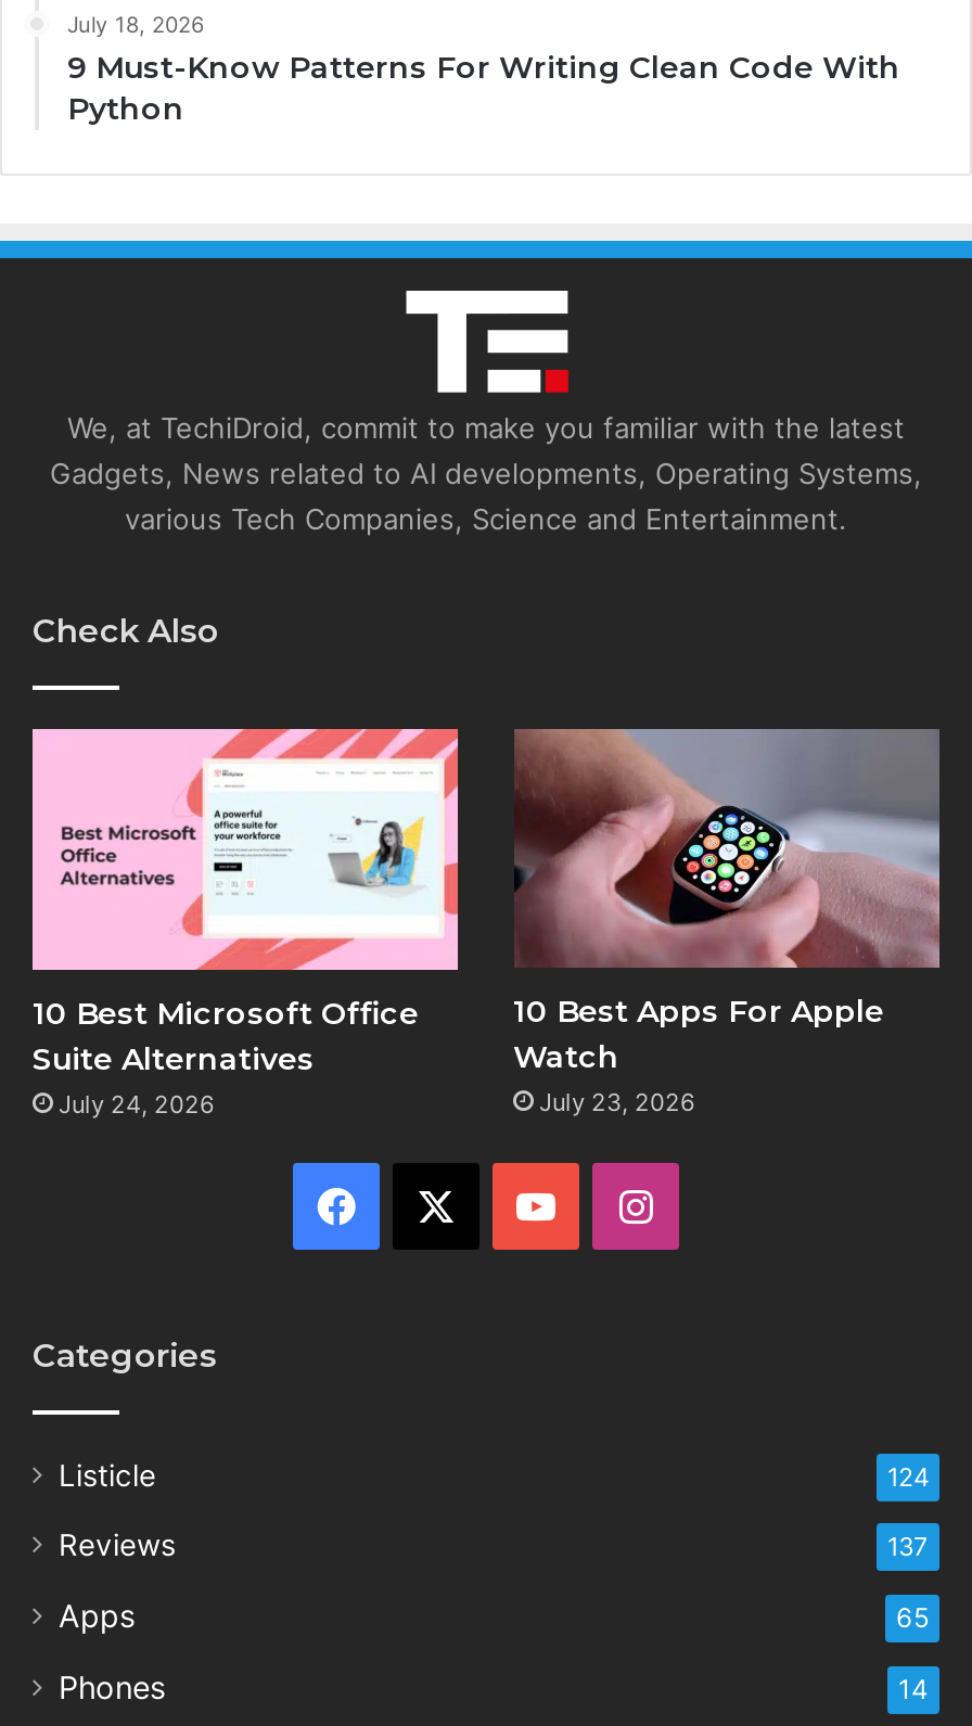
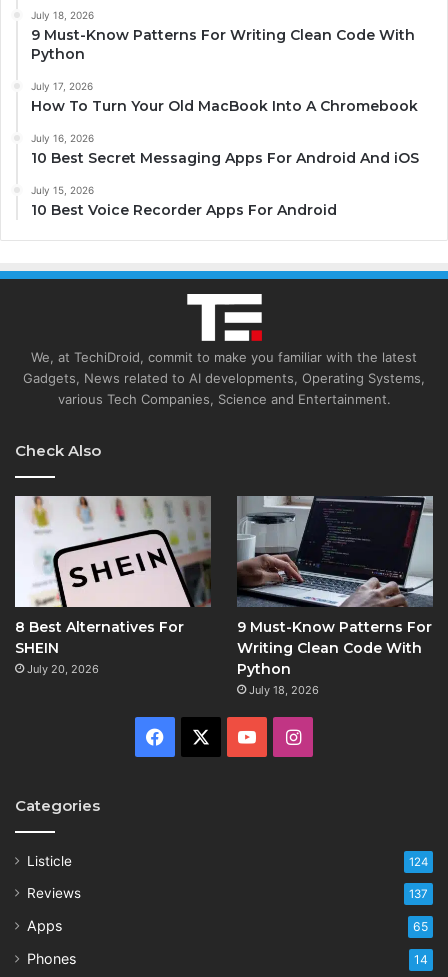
none -> [31,80,419,219] July 17, 2026 | How To Turn Your Old MacBook Into A Chromebook | July 16, 2026 | 10 Best Secret Messaging Apps For Android And iOS | July 15, 2026 | 10 Best Voice Recorder Apps For Android
[33,728,460,1119] [image] | 10 Best Microsoft Office | Suite Alternatives | July 24, 2026 -> [15,495,211,676] [image] | 8 Best Alternatives For | SHEIN | July 20, 2026
[513,728,939,1118] [image] | 10 Best Apps For Apple | Watch | July 23, 2026 -> [236,496,433,697] [image] | 9 Must-Know Patterns For | Writing Clean Code With | Python | July 18, 2026

